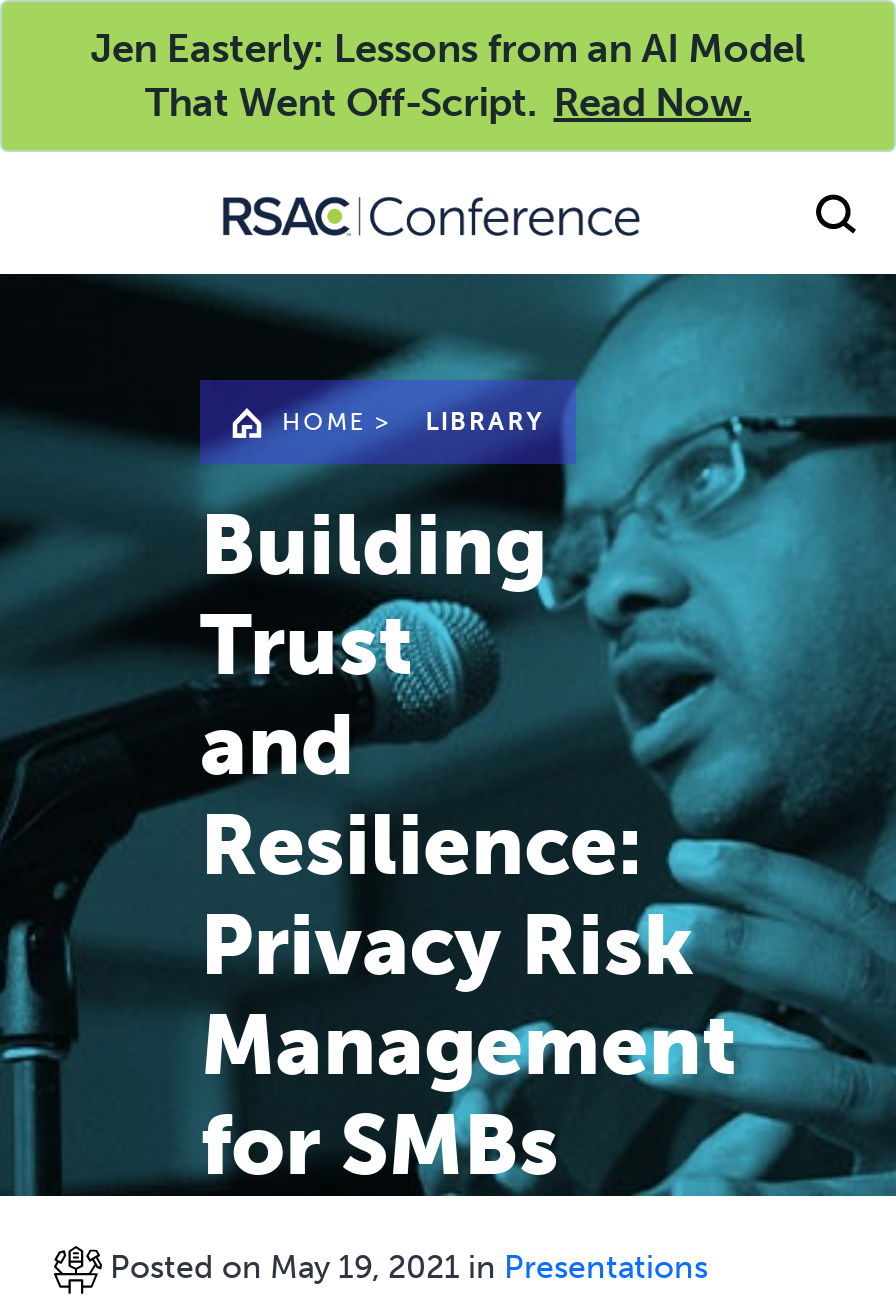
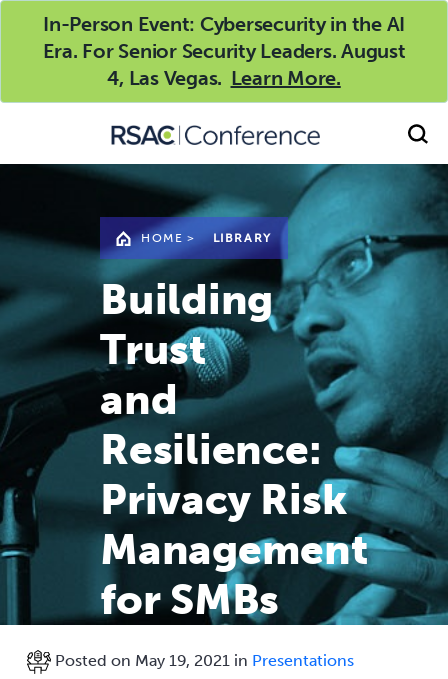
[90,24,806,126] Jen Easterly: Lessons from an AI Model | That Went Off-Script. Read Now. -> [42,12,405,90] In-Person Event: Cybersecurity in the AI | Era. For Senior Security Leaders. August | 4, Las Vegas. Learn More.

